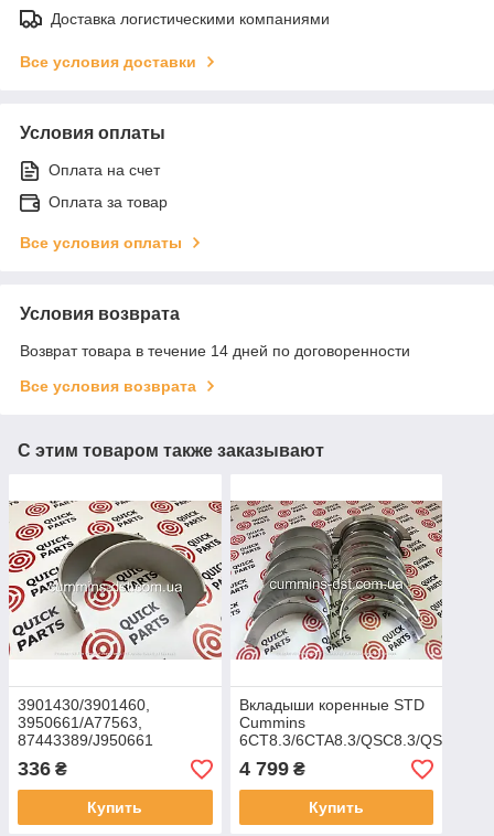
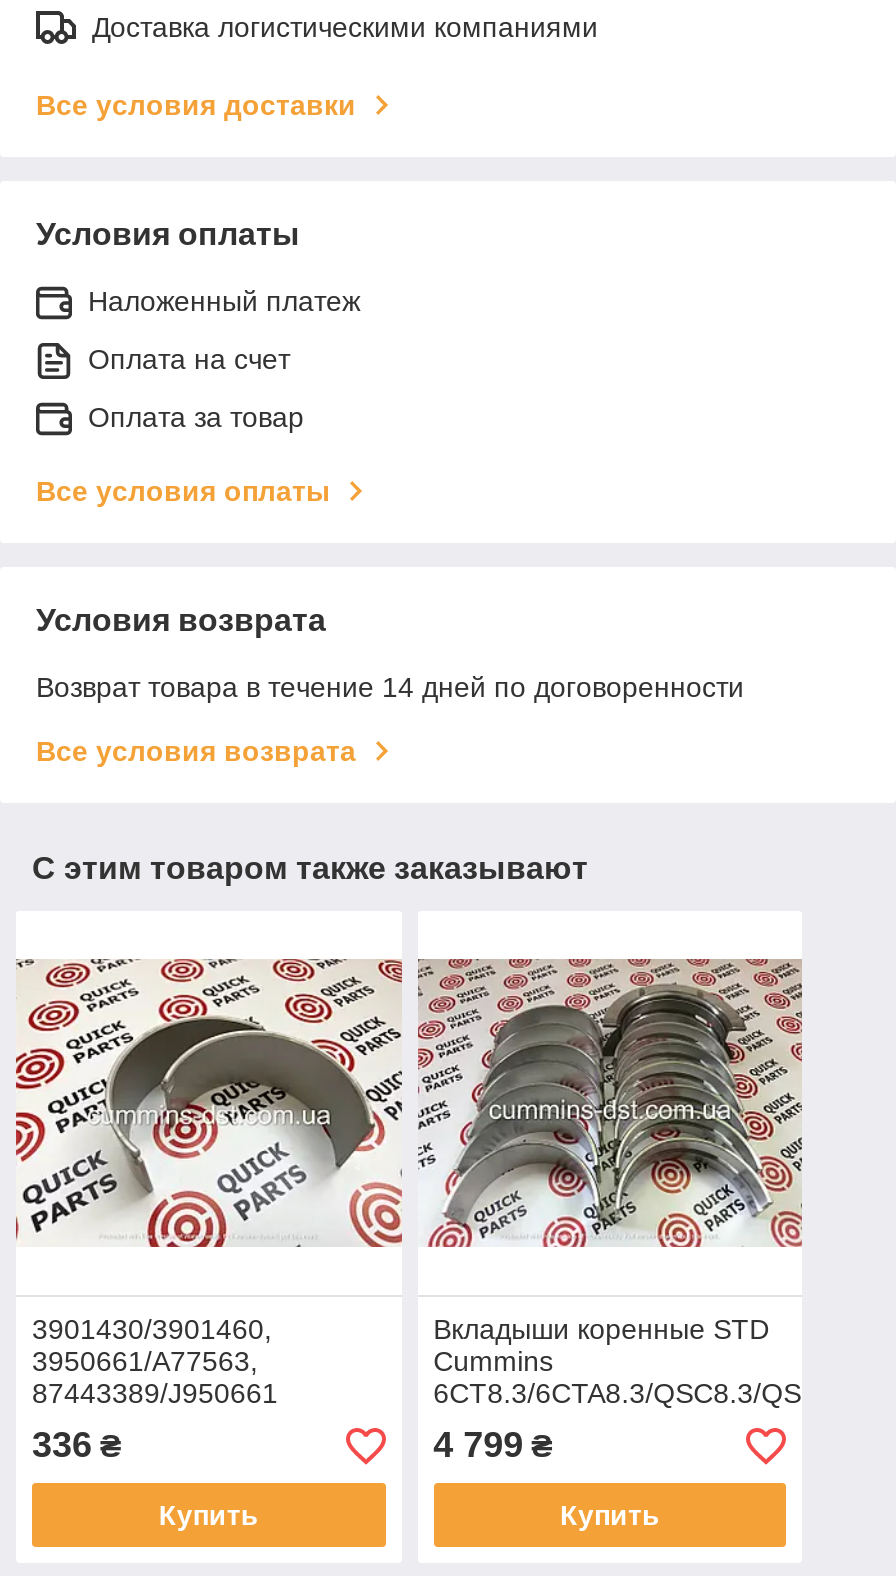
none -> [88,285,360,317] Наложенный платеж

